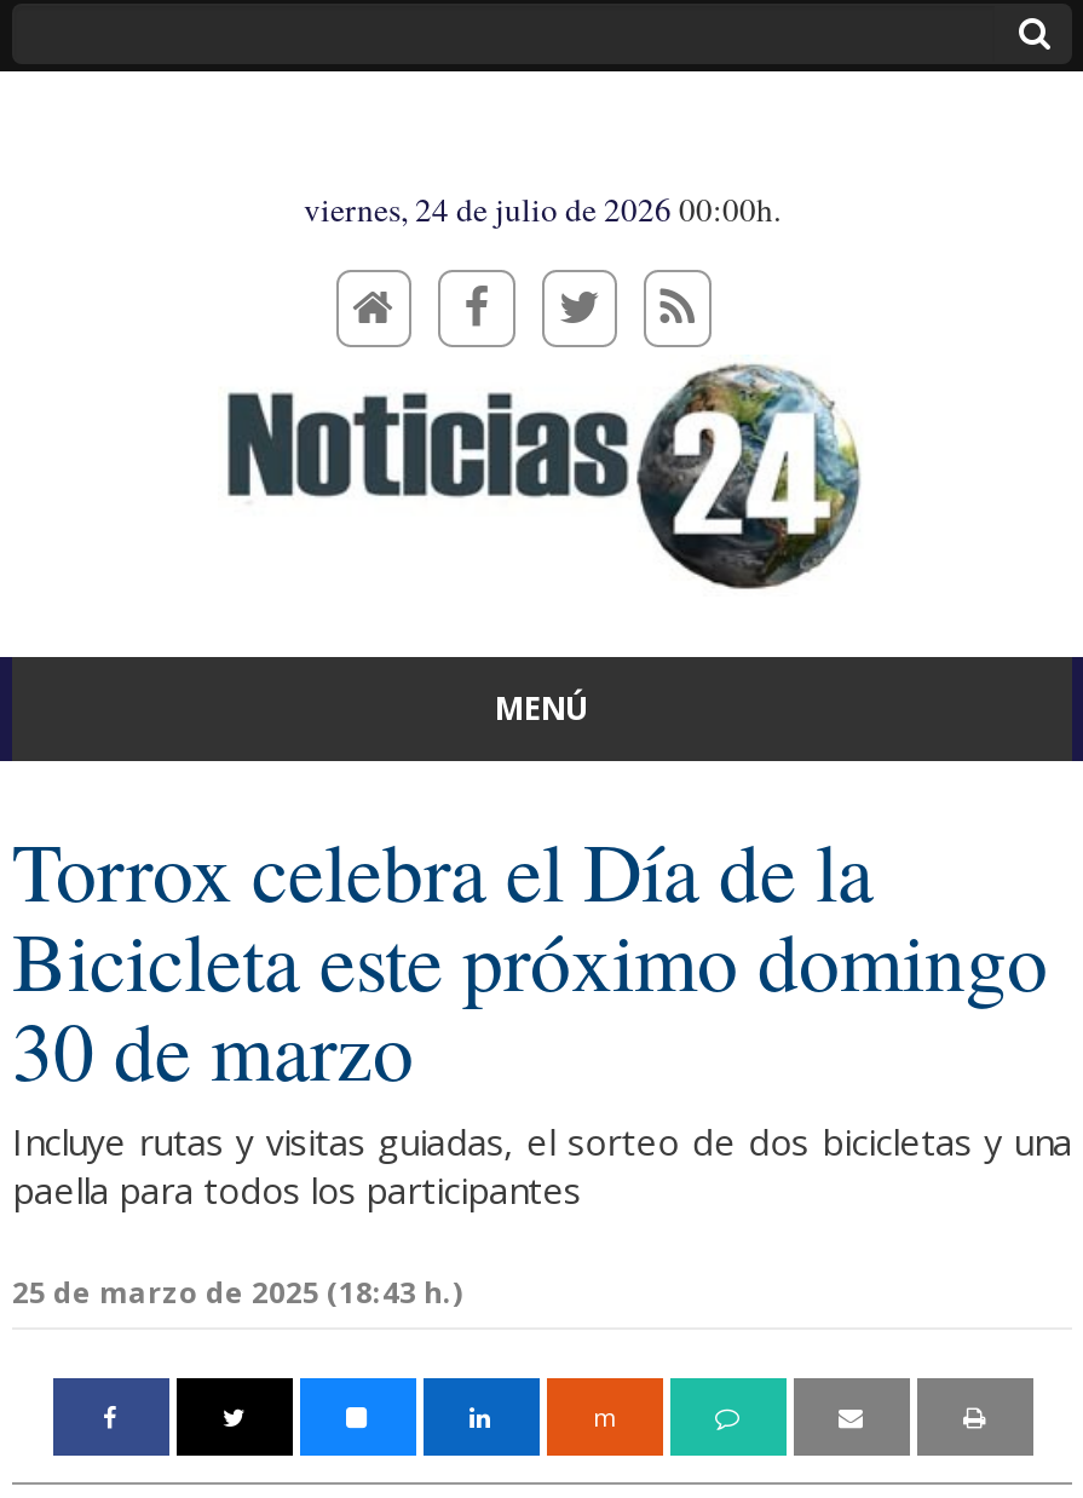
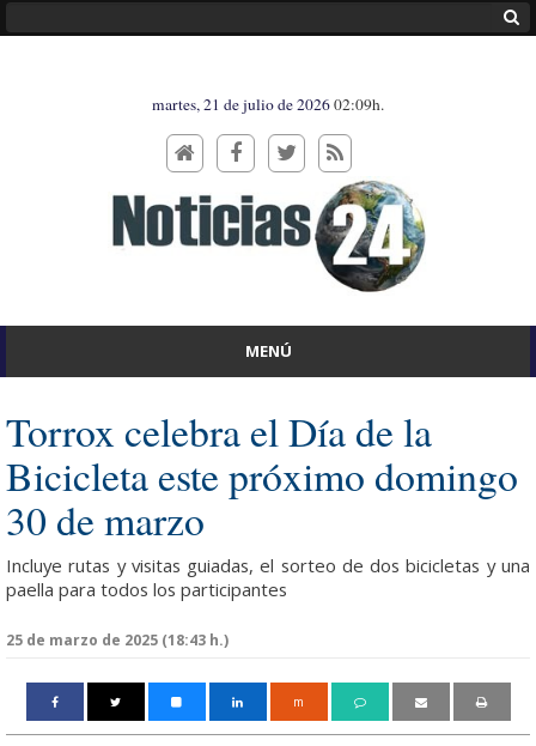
[304,188,780,231] viernes, 24 de julio de 2026 00:00h. -> [152,93,384,115] martes, 21 de julio de 2026 02:09h.

